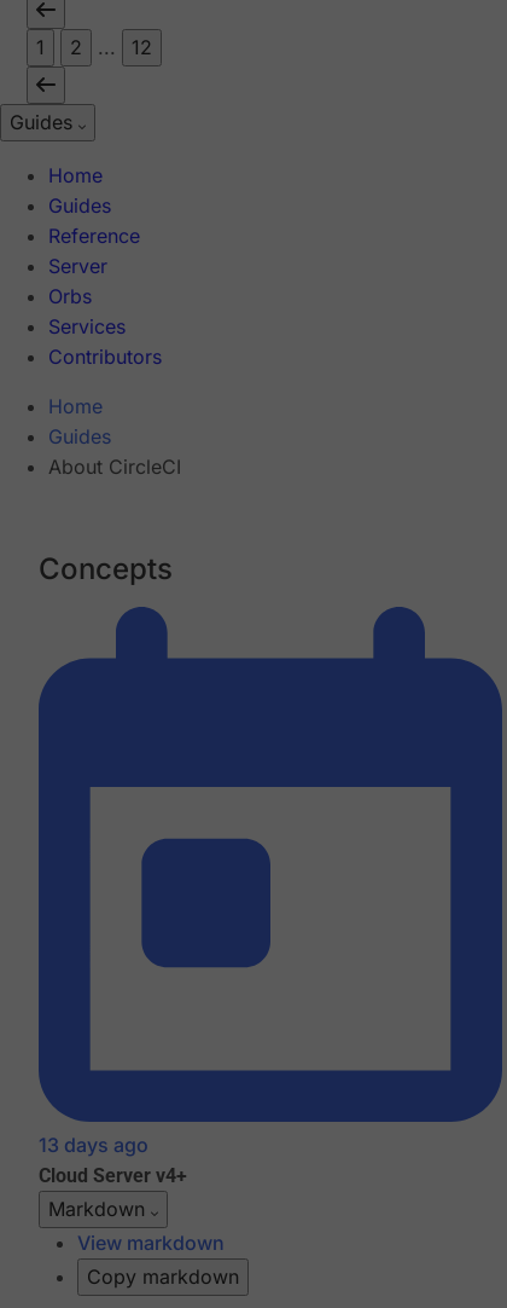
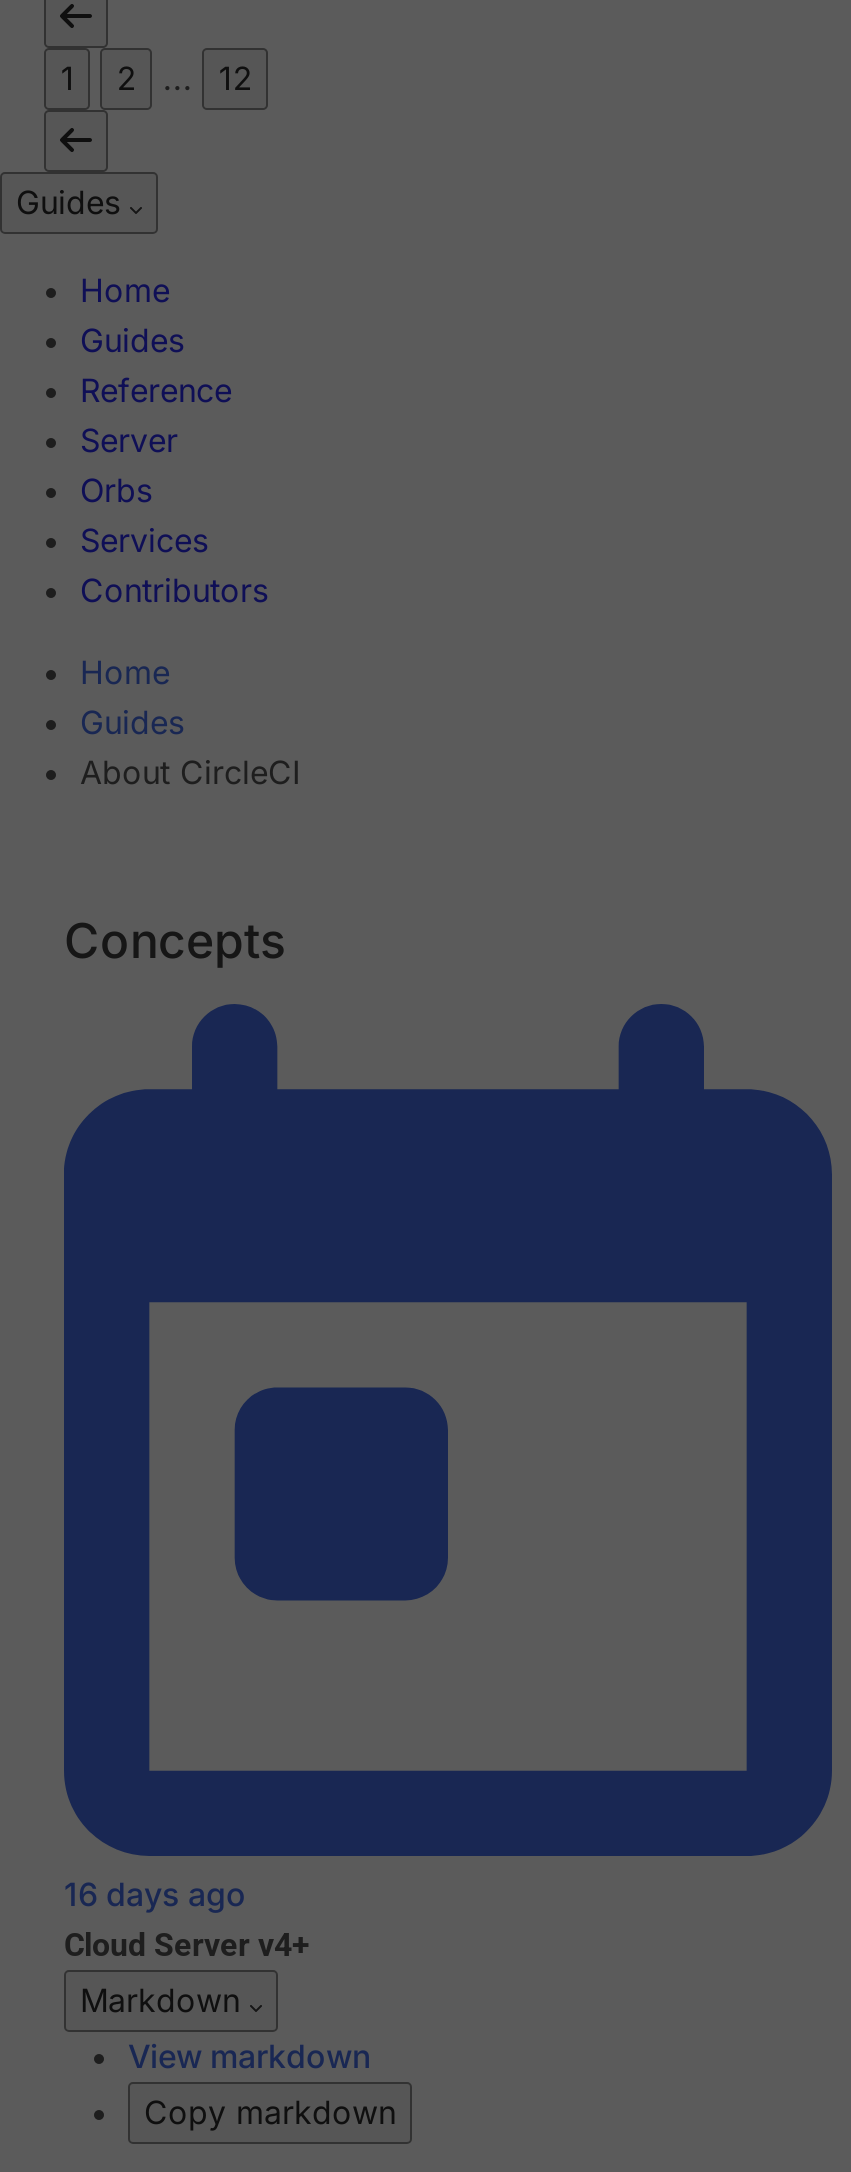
[39,1133,148,1157] 13 days ago -> [64,1875,246,1915] 16 days ago

